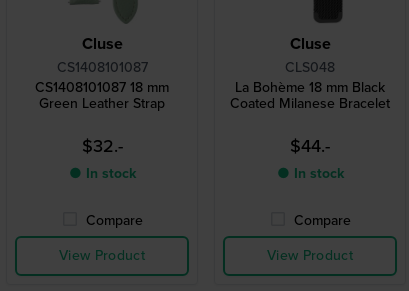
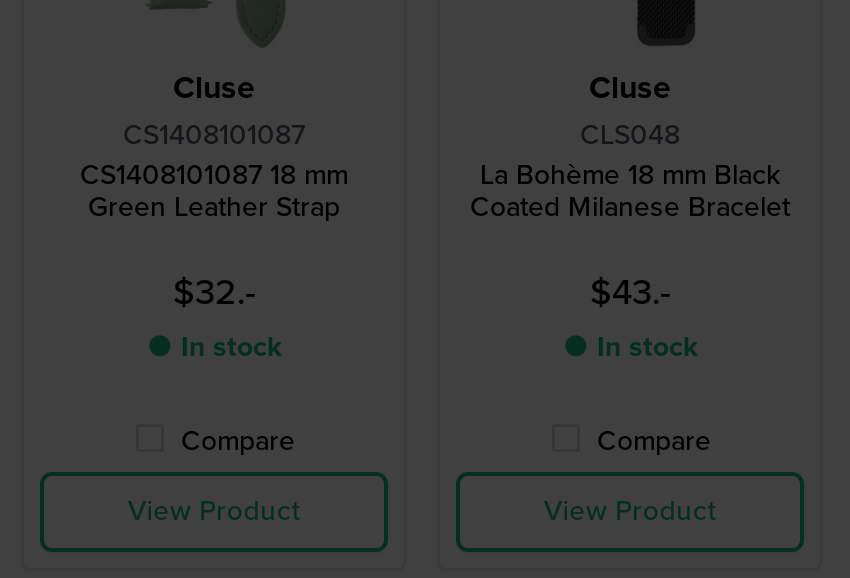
[290,133,330,159] $44.- -> [590,266,670,318] $43.-

